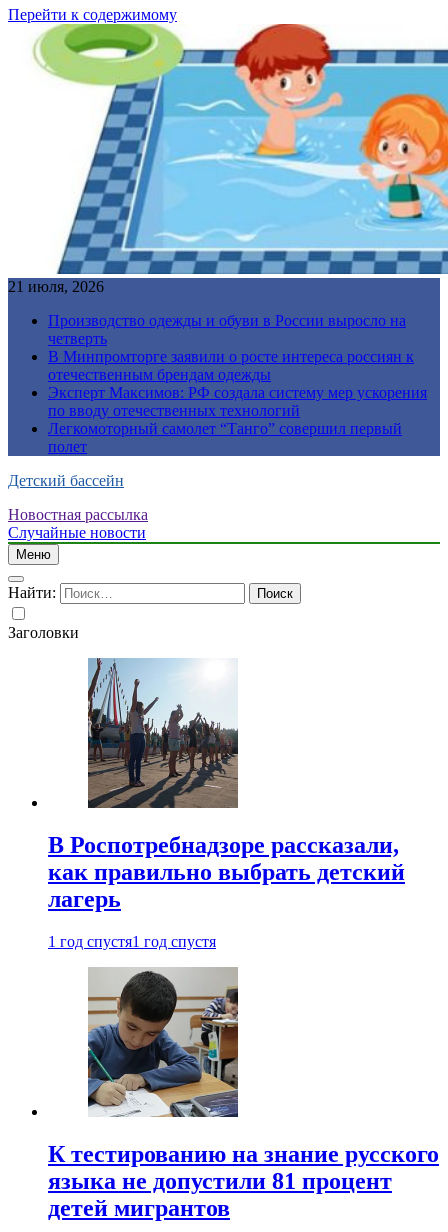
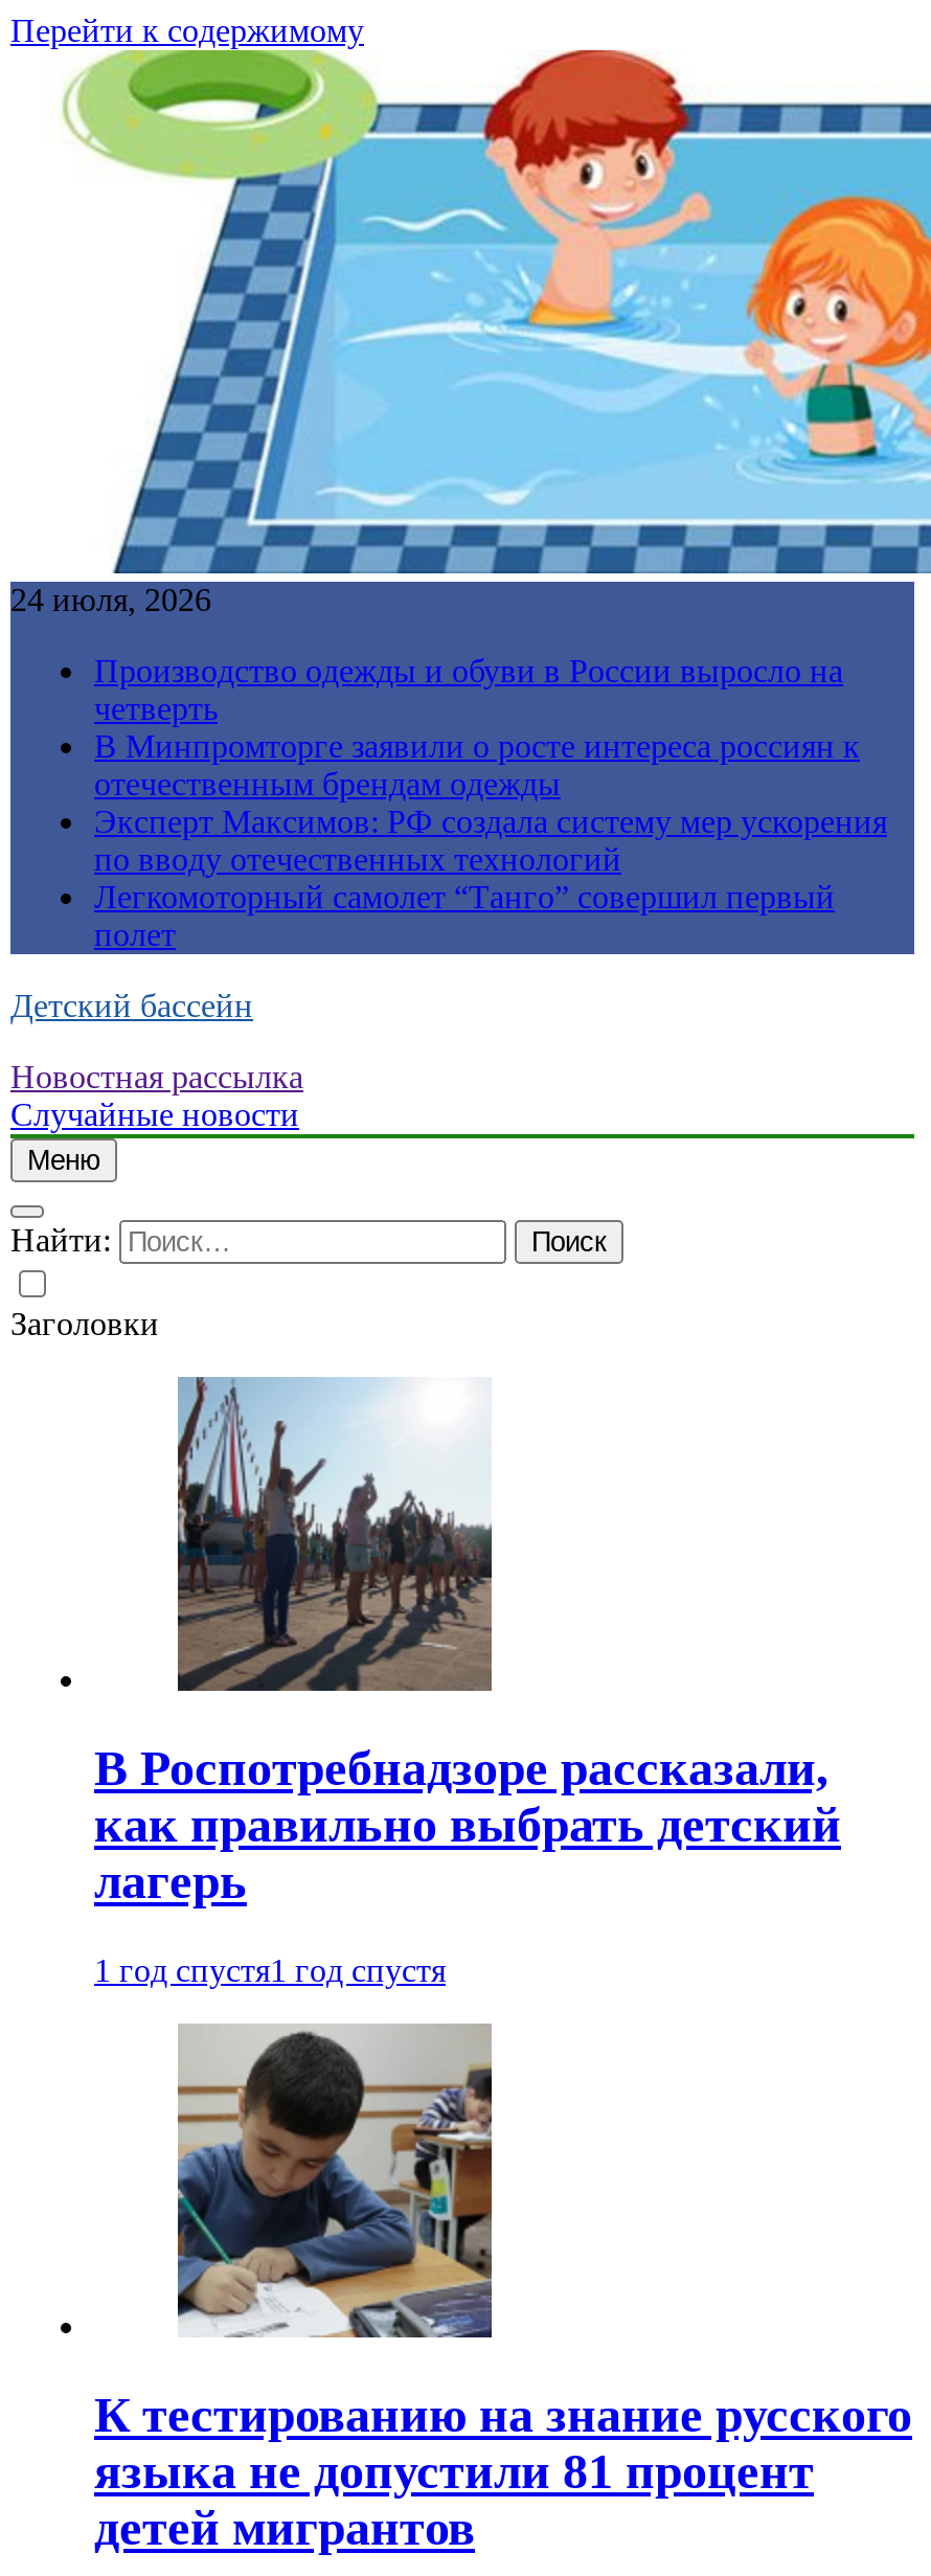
[8,278,104,295] 21 июля, 2026 -> [10,582,211,617] 24 июля, 2026

